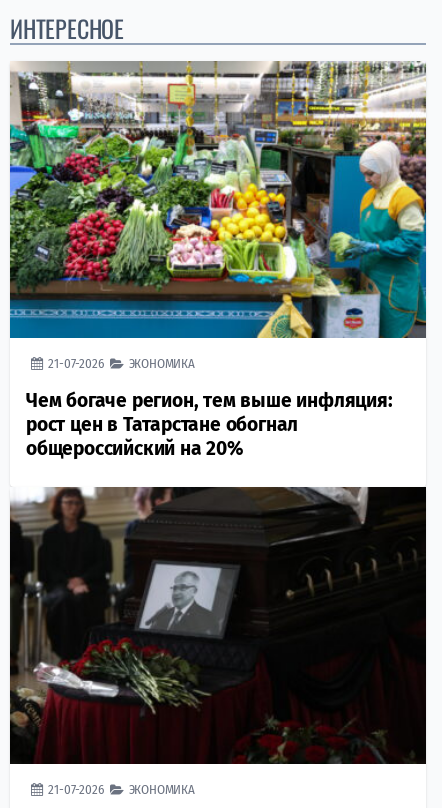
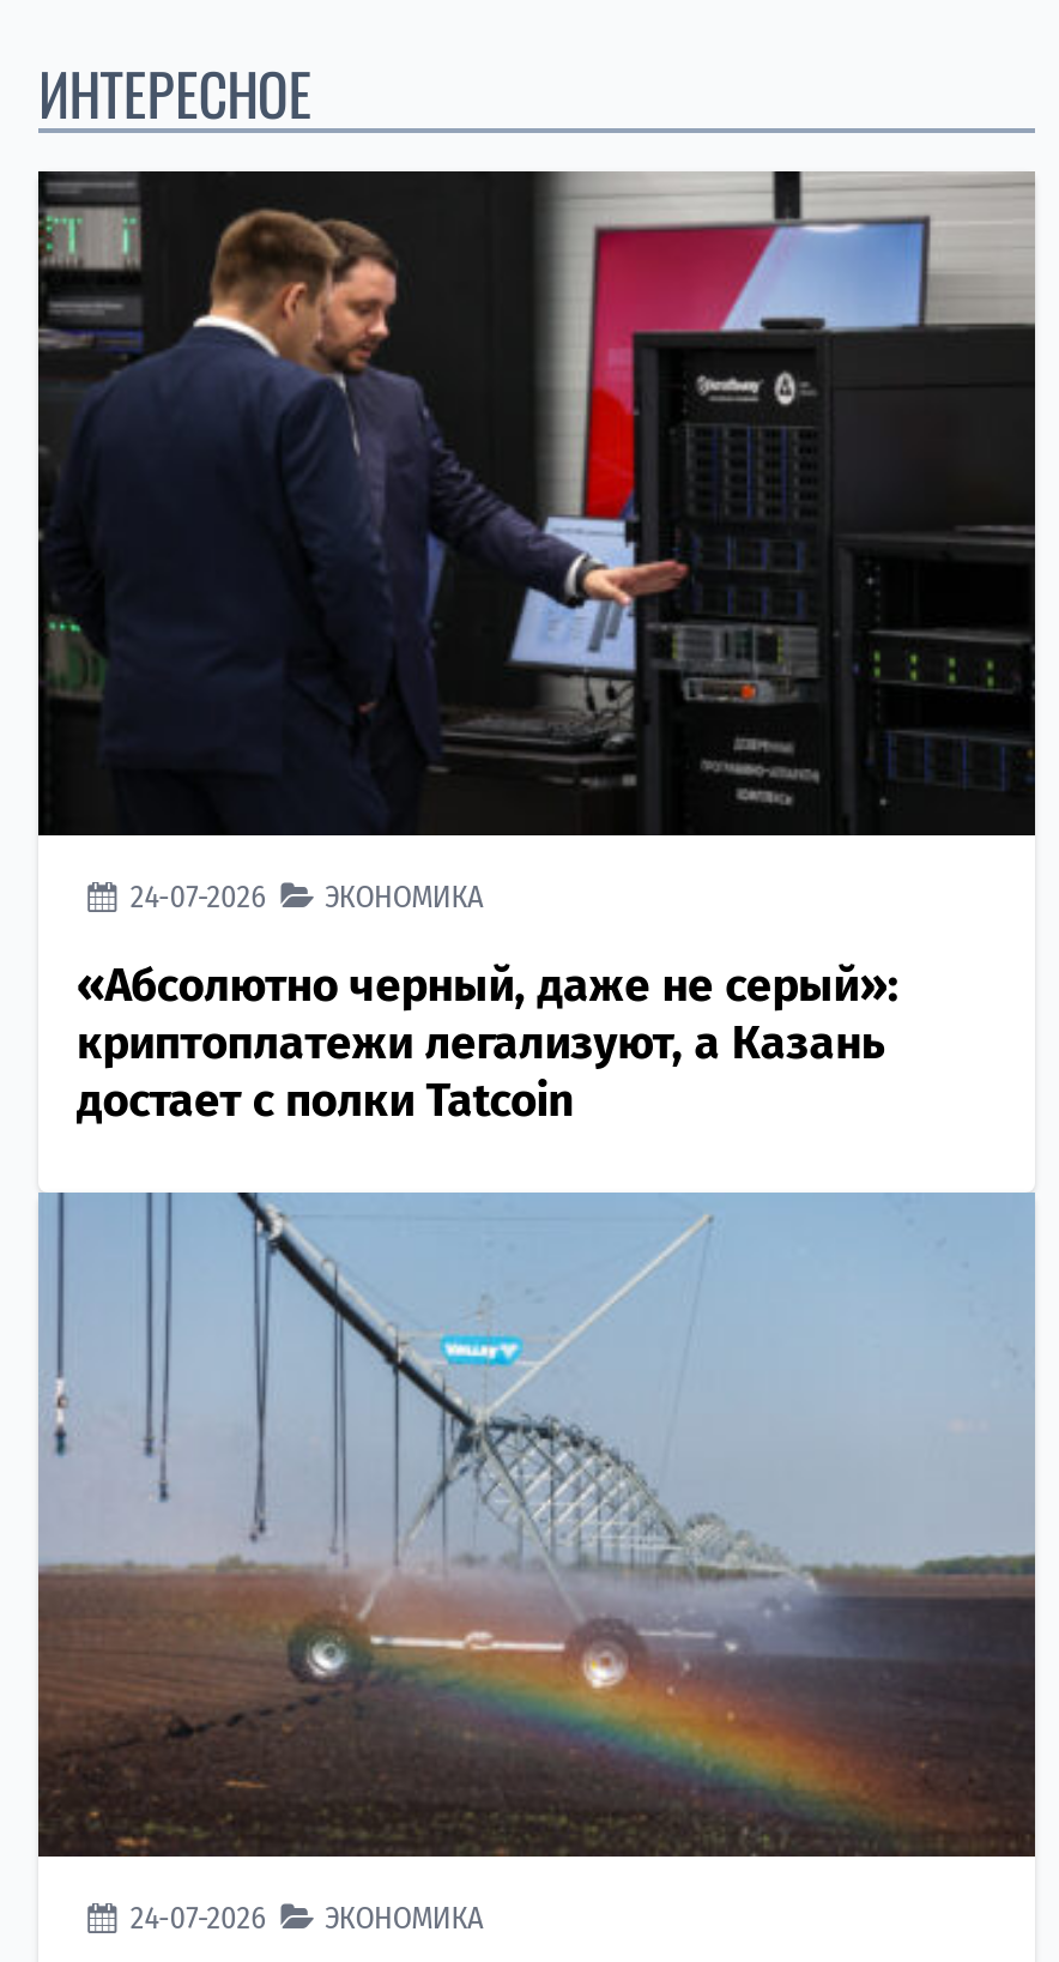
[9,60,427,371] [image] | 21-07-2026 ЭКОНОМИКА -> [36,169,1037,914] [image] | 24-07-2026 ЭКОНОМИКА
[26,389,393,460] Чем богаче регион, тем выше инфляция: | рост цен в Татарстане обогнал | общероссийский на 20% -> [77,957,899,1128] «Абсолютно черный, даже не серый»: | криптоплатежи легализуют, а Казань | достает с полки Tatcoin
[9,486,427,797] [image] | 21-07-2026 ЭКОНОМИКА -> [36,1190,1035,1936] [image] | 24-07-2026 ЭКОНОМИКА

